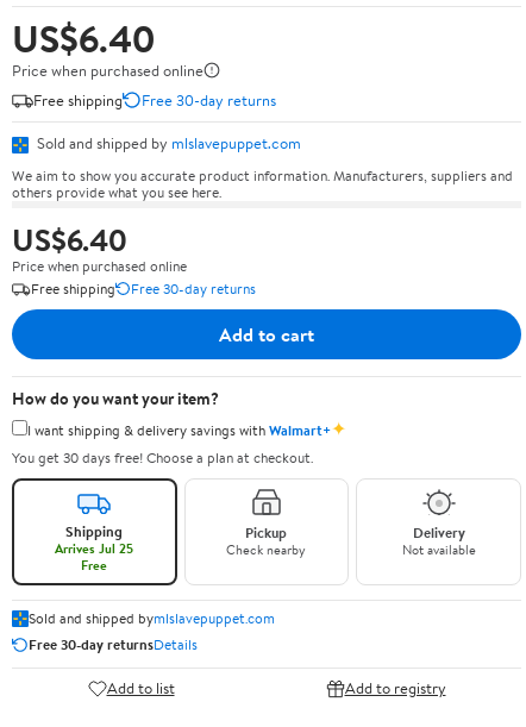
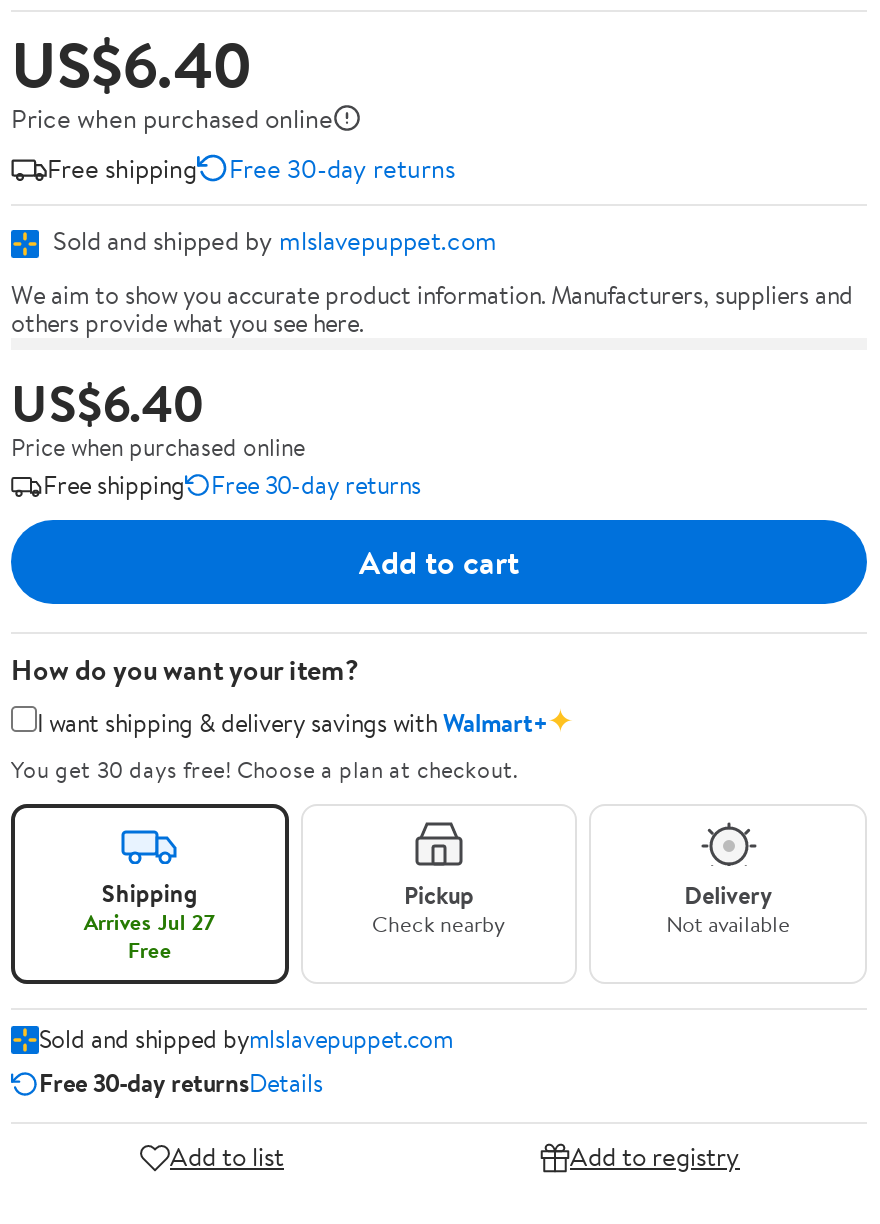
[55,539,134,558] Arrives Jul 25 -> [84,906,216,938] Arrives Jul 27

